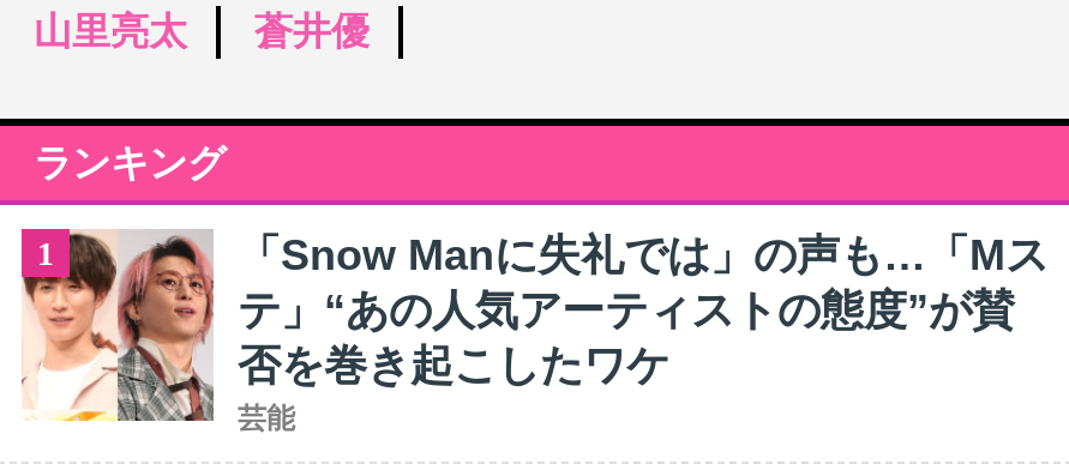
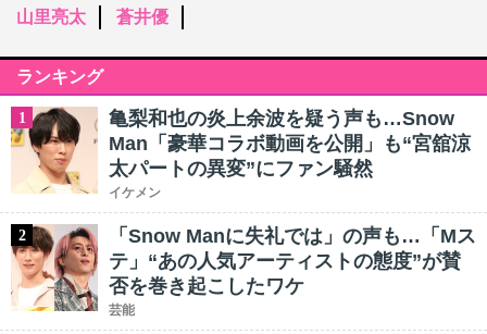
none -> [11,107,471,243] [image] | 亀梨和也の炎上余波を疑う声も…Snow | Man「豪華コラボ動画を公開」も“宮舘涼 | 太パートの異変”にファン騒然 | イケメン | 2

